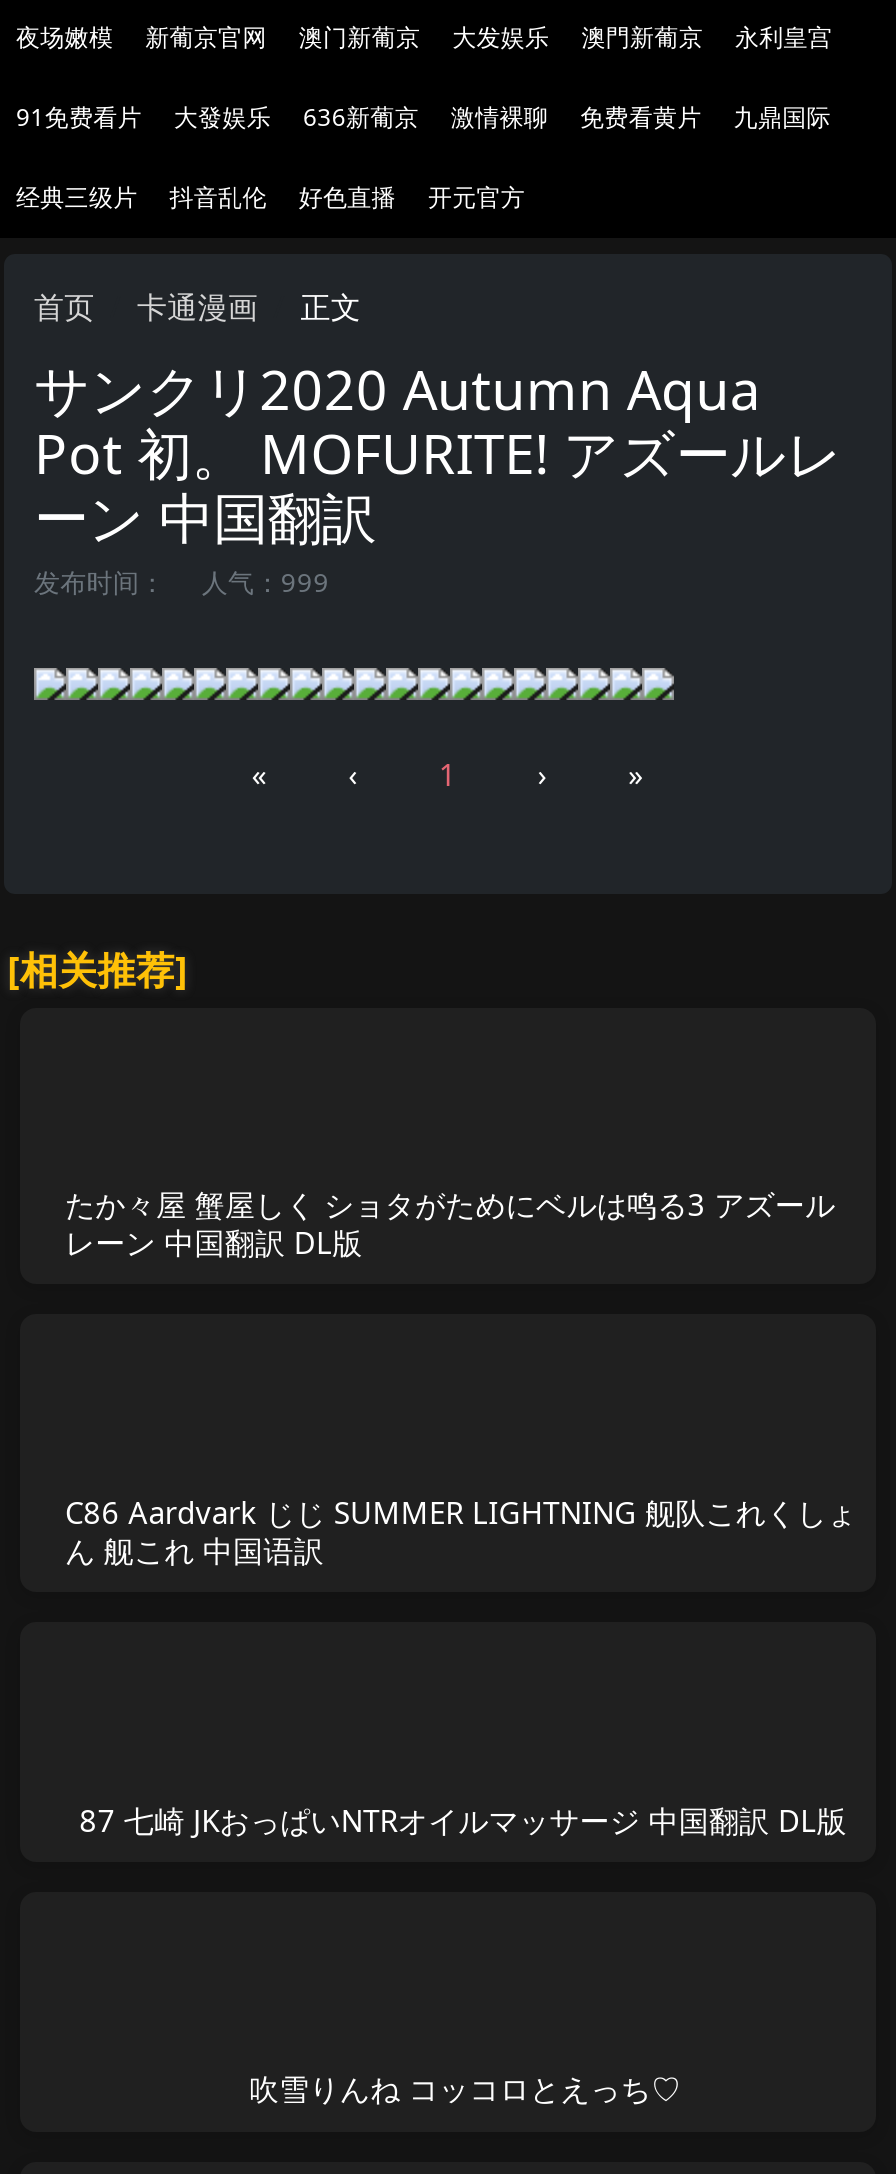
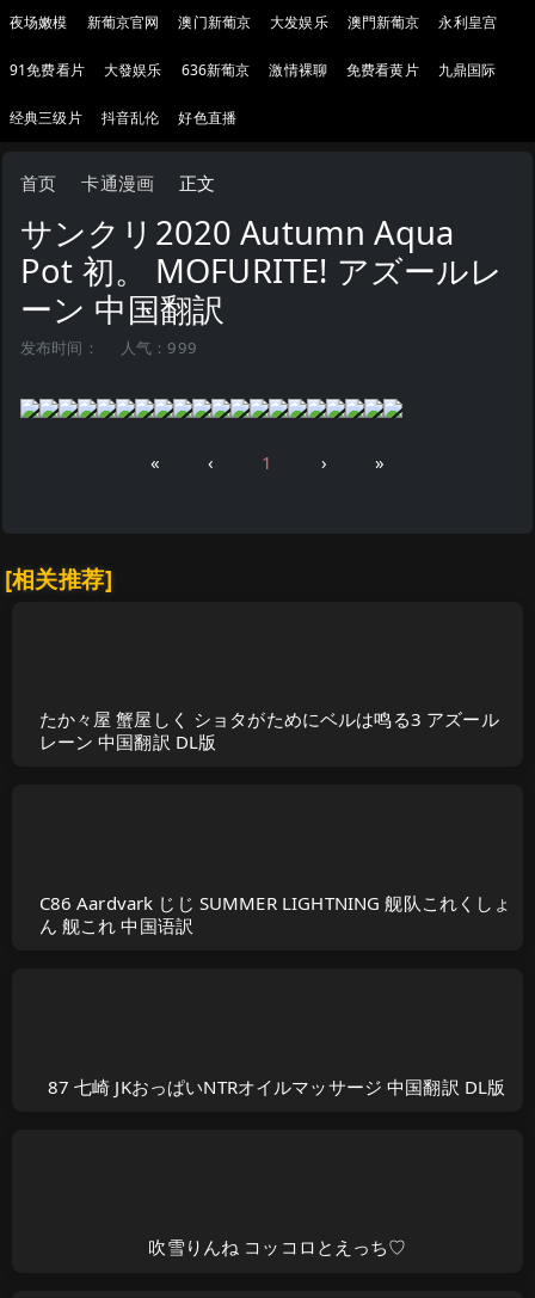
[428,180,525,214] 开元官方 -> none

